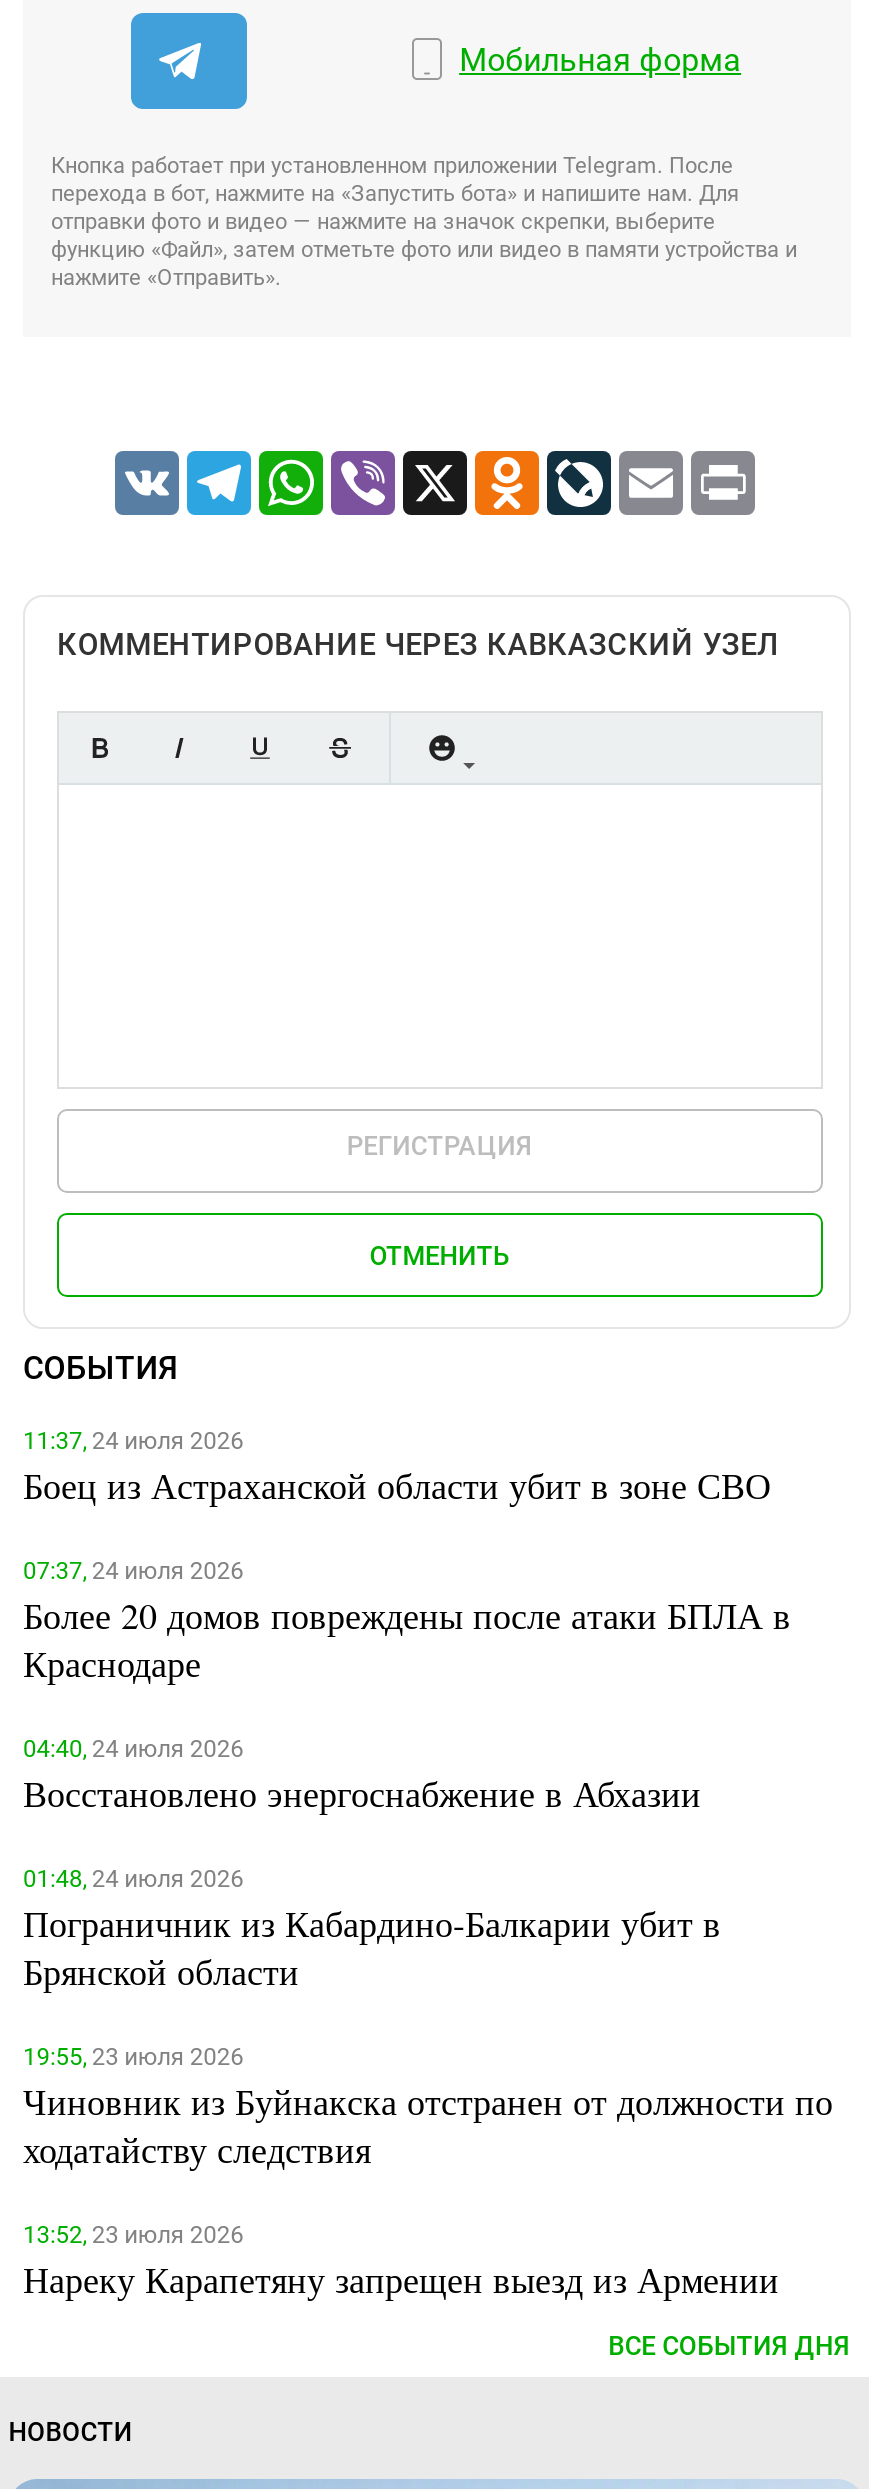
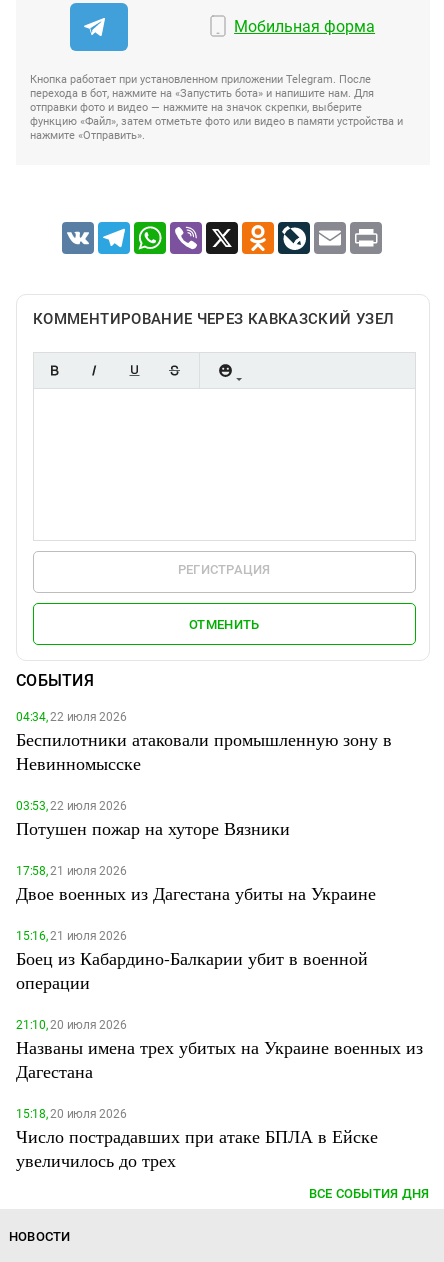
[23,1427,771,1509] 11:37, 24 июля 2026 | Боец из Астраханской области убит в зоне СВО -> [16,710,392,775] 04:34, 22 июля 2026 | Беспилотники атаковали промышленную зону в | Невинномысске
[23,1557,791,1687] 07:37, 24 июля 2026 | Более 20 домов повреждены после атаки БПЛА в | Краснодаре -> [16,799,290,840] 03:53, 22 июля 2026 | Потушен пожар на хуторе Вязники
[23,1735,701,1817] 04:40, 24 июля 2026 | Восстановлено энергоснабжение в Абхазии -> [16,864,376,905] 17:58, 21 июля 2026 | Двое военных из Дагестана убиты на Украине
[23,1865,721,1995] 01:48, 24 июля 2026 | Пограничник из Кабардино-Балкарии убит в | Брянской области -> [16,929,368,994] 15:16, 21 июля 2026 | Боец из Кабардино-Балкарии убит в военной | операции
[23,2043,833,2173] 19:55, 23 июля 2026 | Чиновник из Буйнакска отстранен от должности по | ходатайству следствия -> [16,1018,423,1083] 21:10, 20 июля 2026 | Названы имена трех убитых на Украине военных из | Дагестана
[23,2221,779,2303] 13:52, 23 июля 2026 | Нареку Карапетяну запрещен выезд из Армении -> [16,1107,378,1172] 15:18, 20 июля 2026 | Число пострадавших при атаке БПЛА в Ейске | увеличилось до трех

